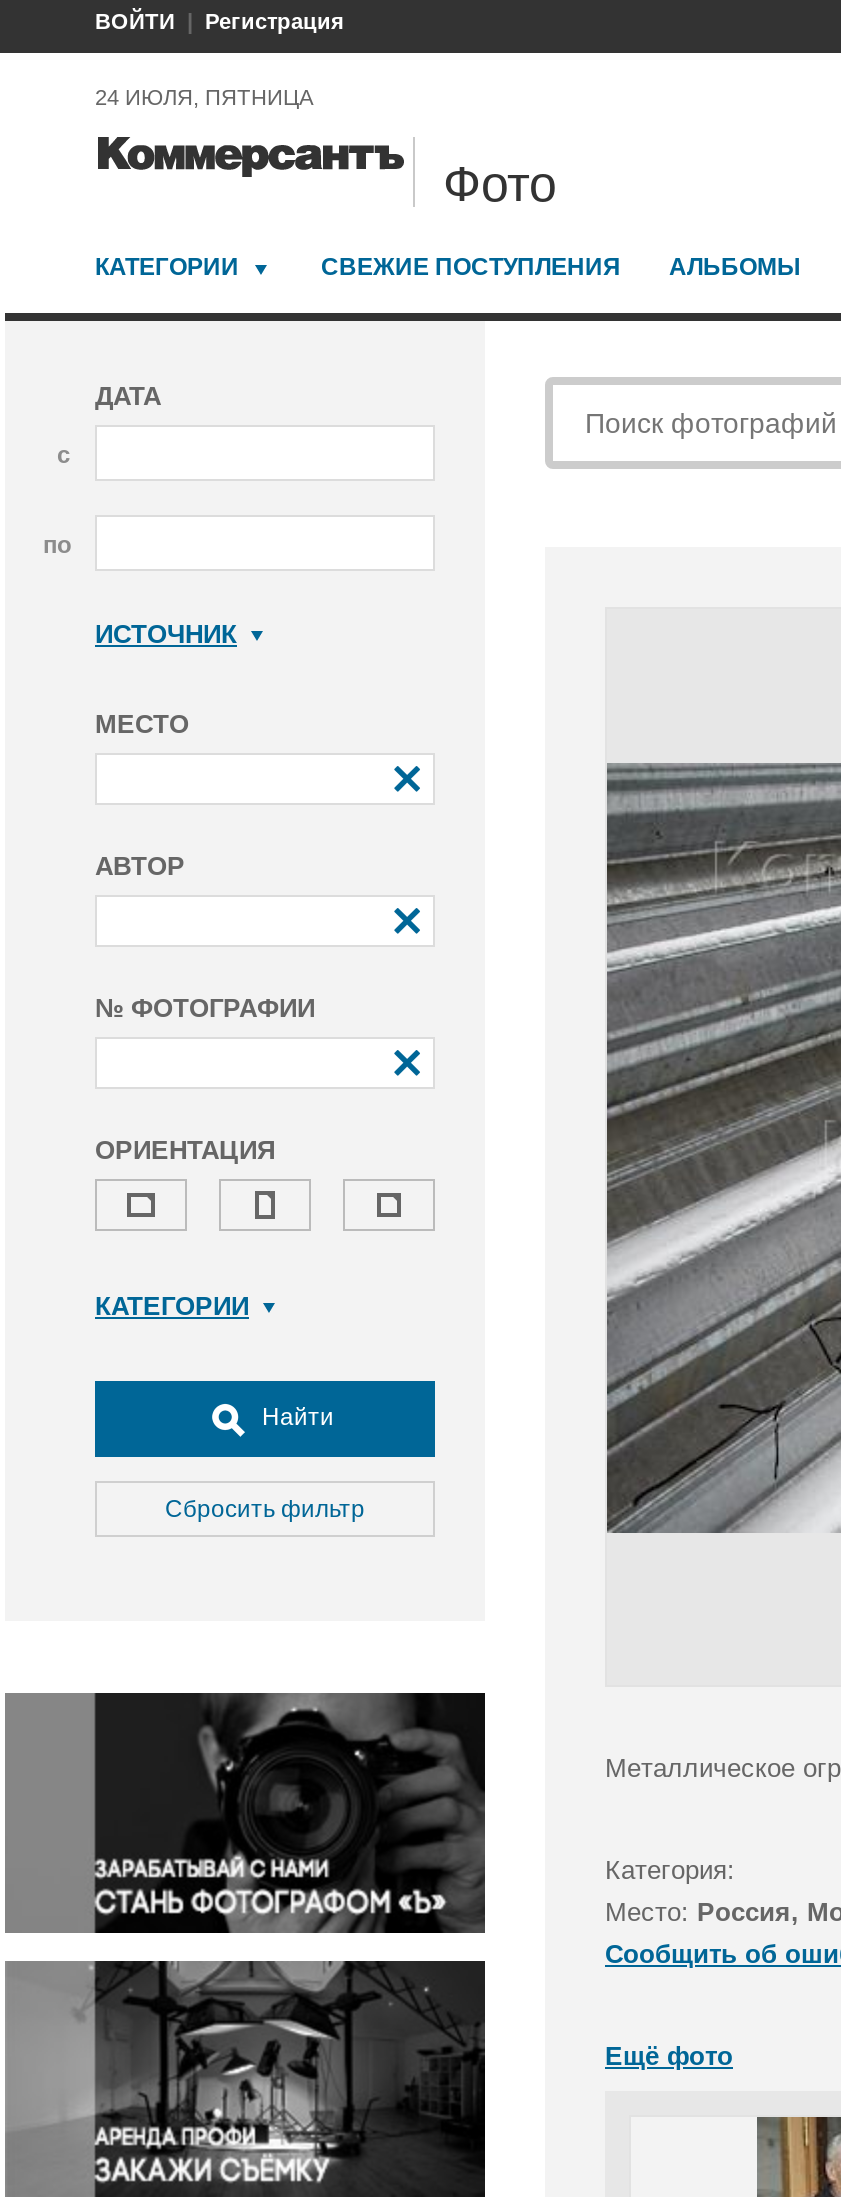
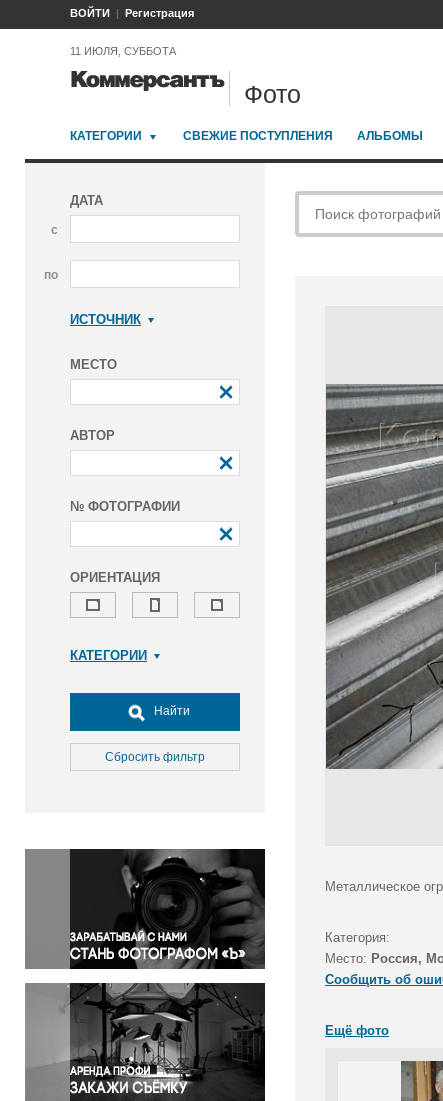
[95,85,313,109] 24 ИЮЛЯ, ПЯТНИЦА -> [70,45,176,57] 11 ИЮЛЯ, СУББОТА

